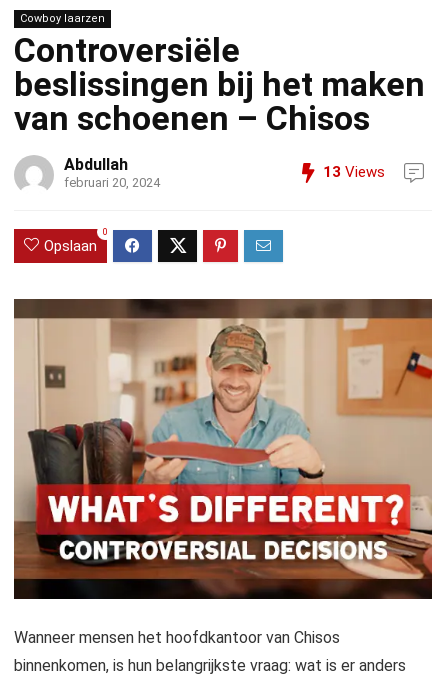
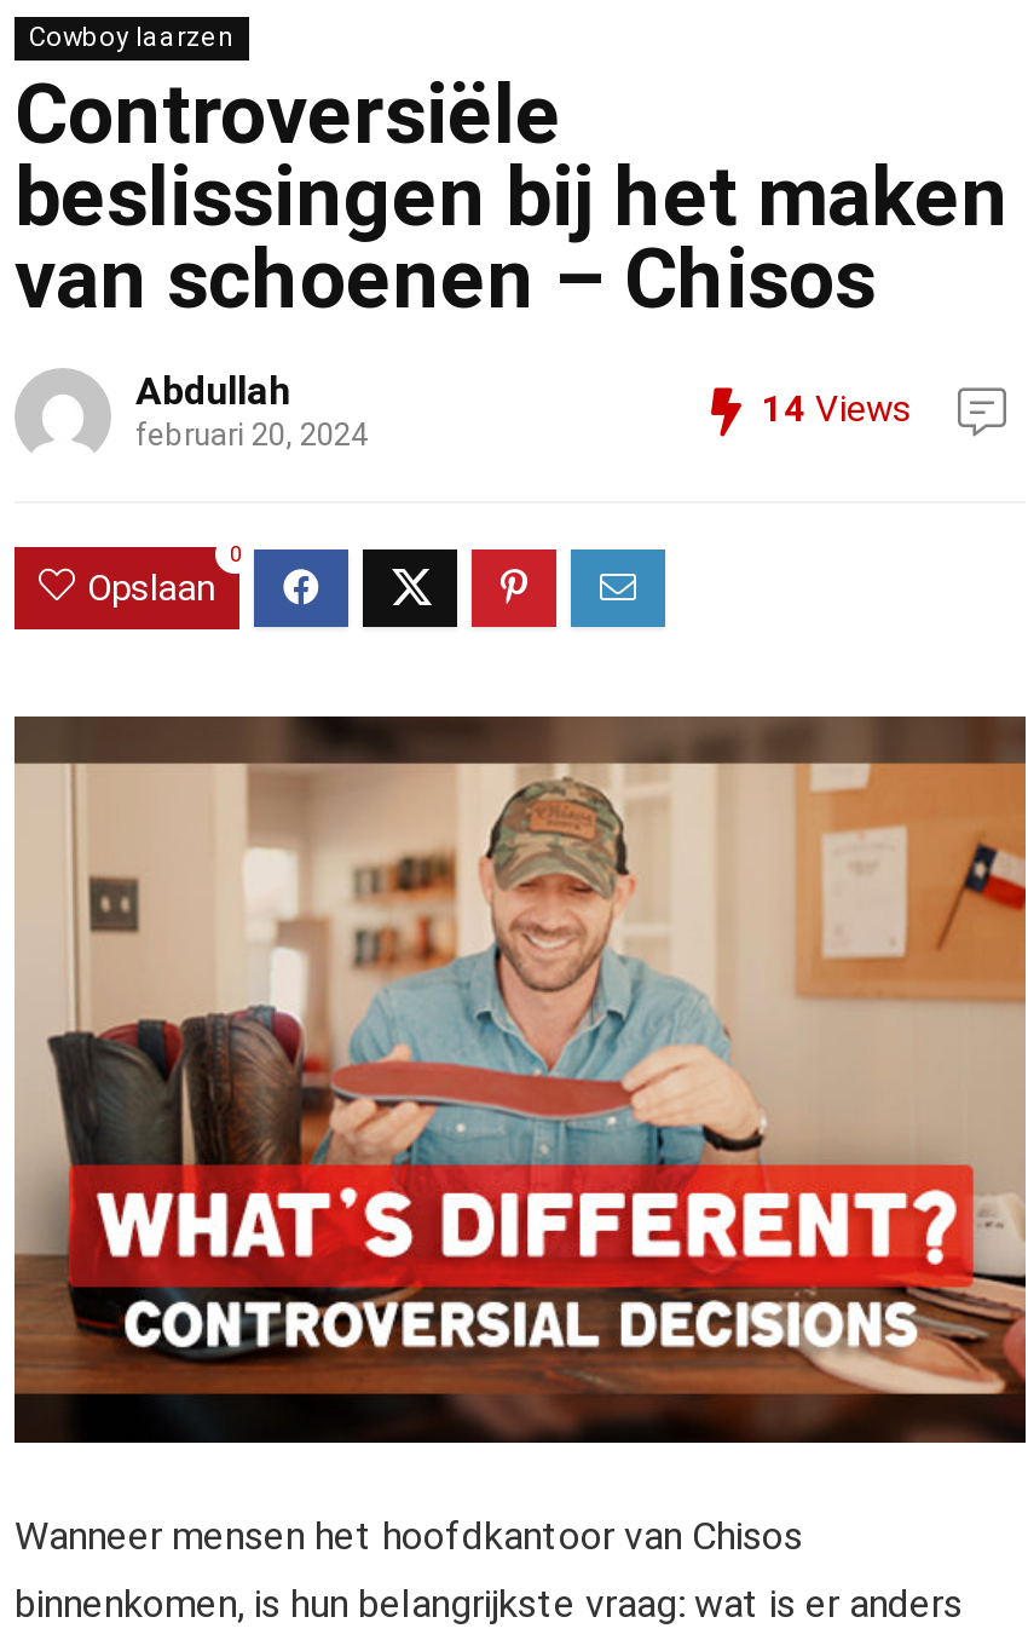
[323,163,385,181] 13 Views -> [762,387,912,431] 14 Views

